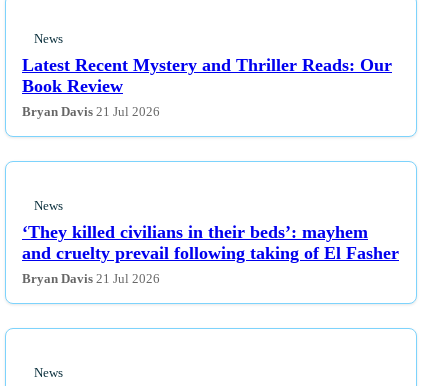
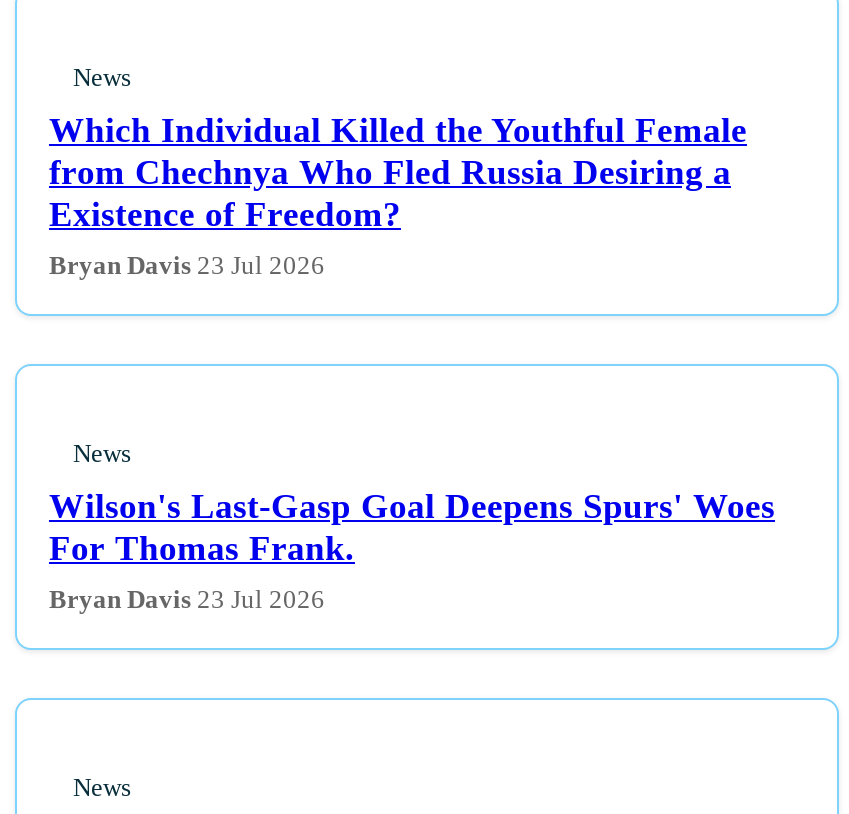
[22,55,392,119] Latest Recent Mystery and Thriller Reads: Our | Book Review | Bryan Davis 21 Jul 2026 -> [49,110,747,280] Which Individual Killed the Youthful Female | from Chechnya Who Fled Russia Desiring a | Existence of Freedom? | Bryan Davis 23 Jul 2026
[22,222,399,286] ‘They killed civilians in their beds’: mayhem | and cruelty prevail following taking of El Fasher | Bryan Davis 21 Jul 2026 -> [49,486,775,614] Wilson's Last-Gasp Goal Deepens Spurs' Woes | For Thomas Frank. | Bryan Davis 23 Jul 2026

